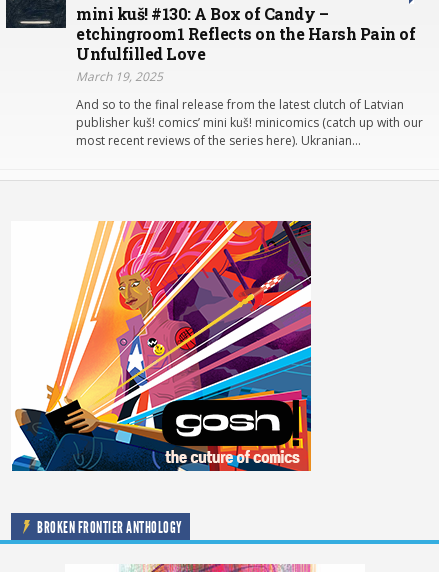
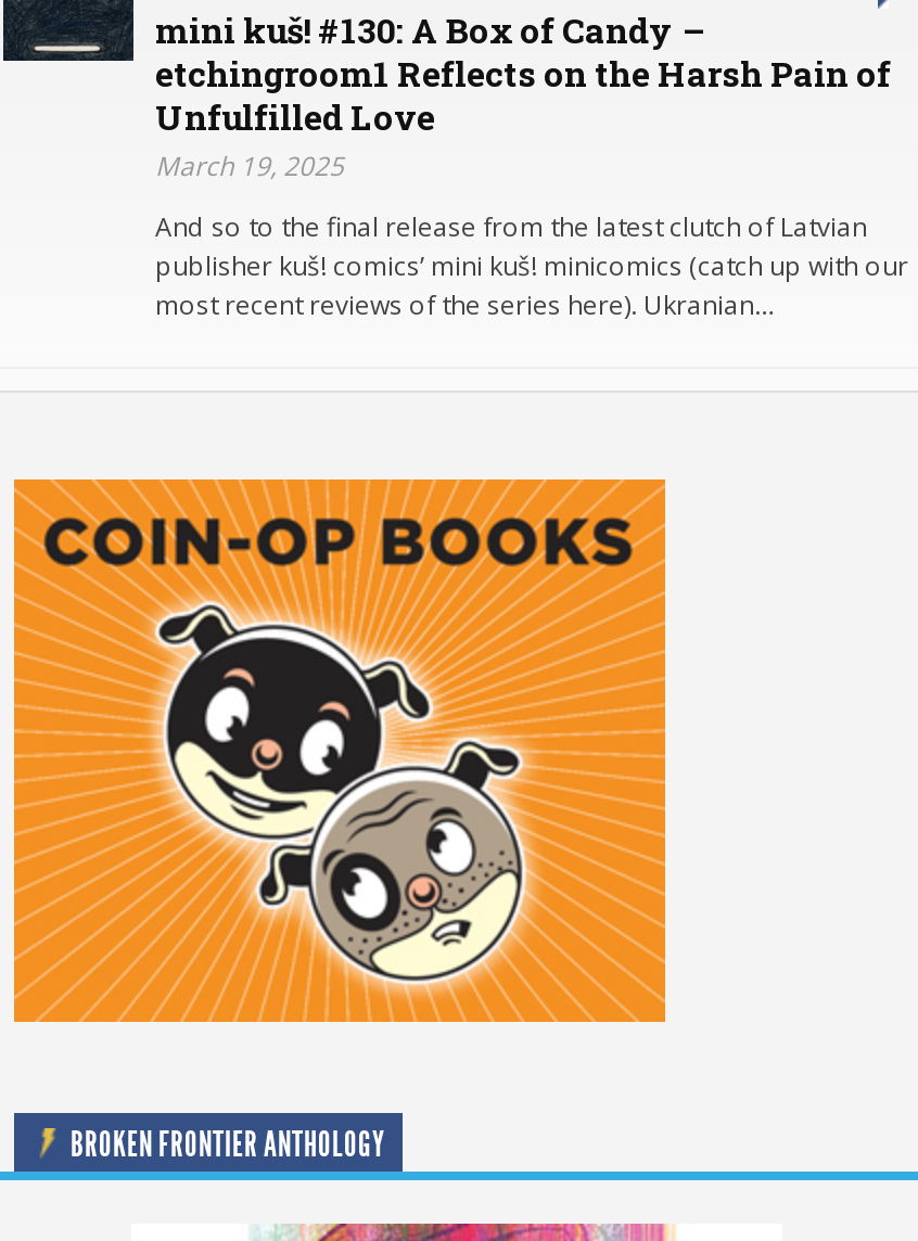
[11,220,312,472] [image] -> [12,477,667,1024] [image]

